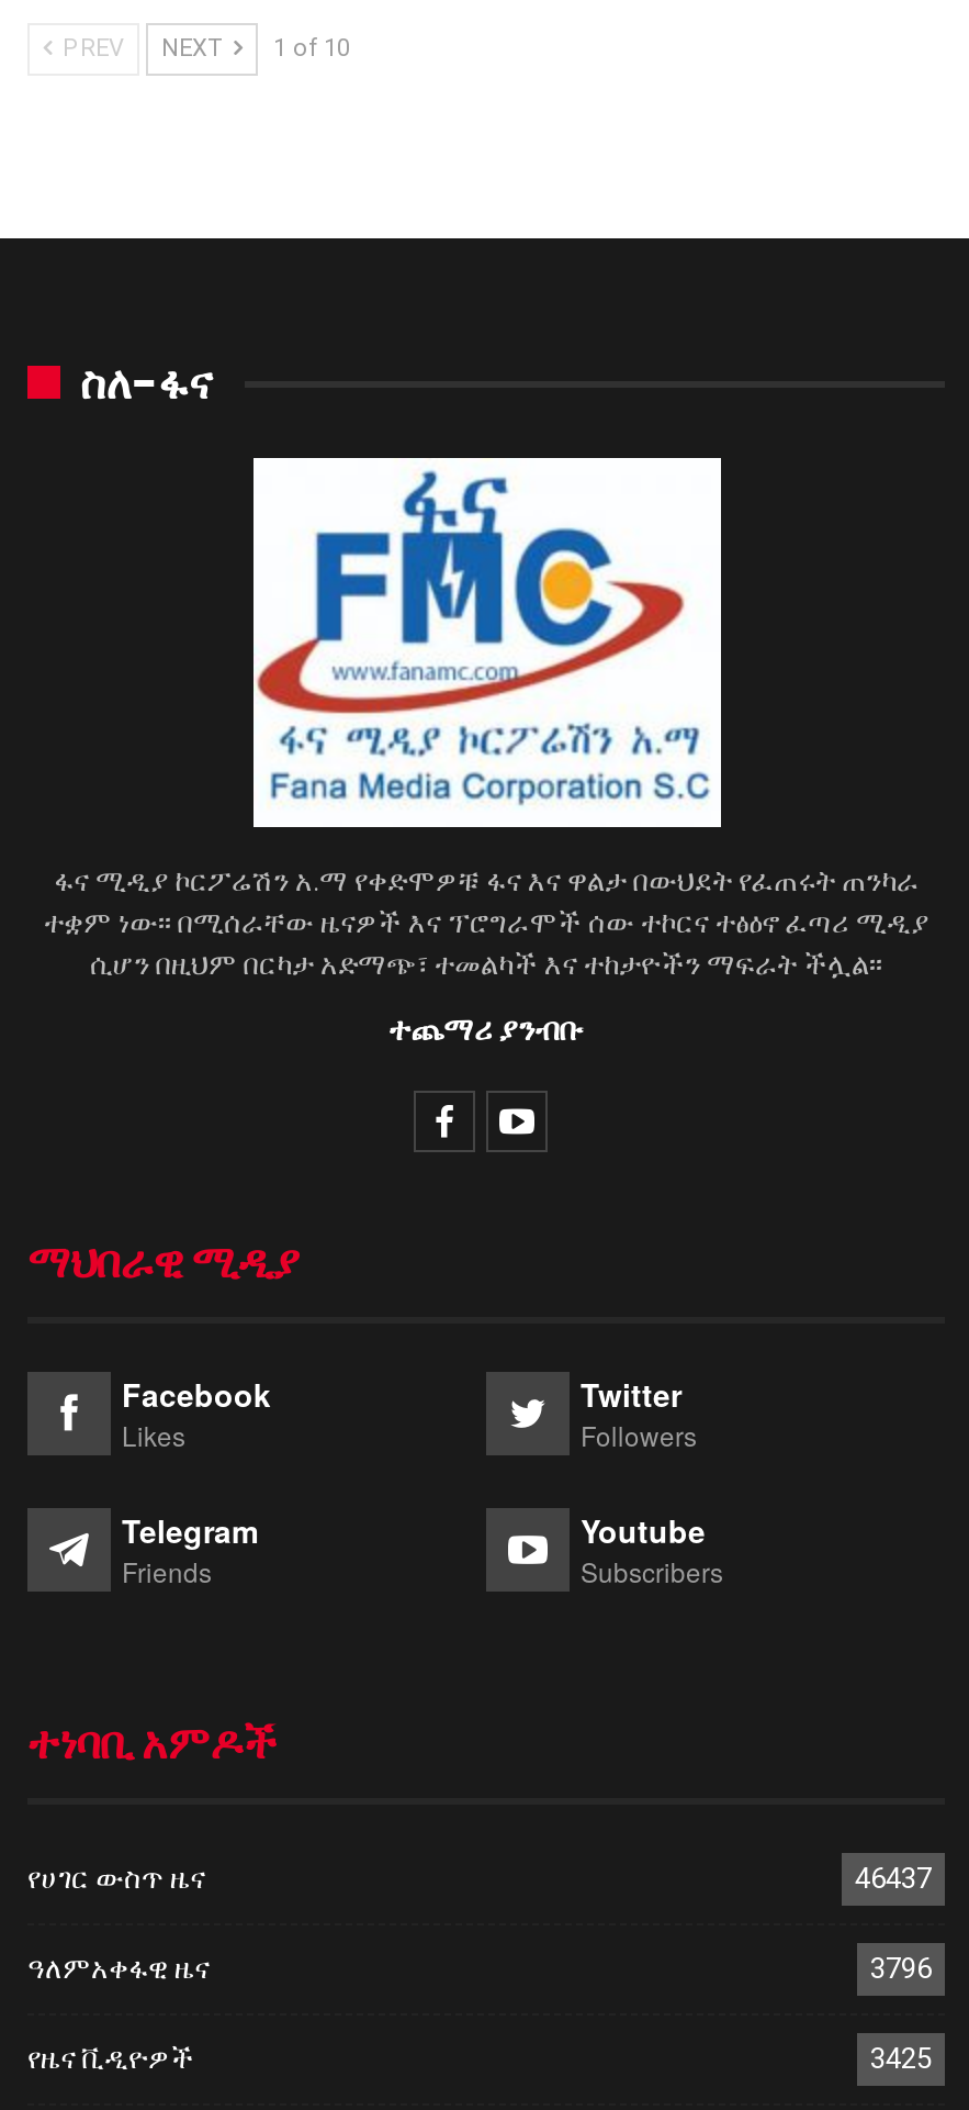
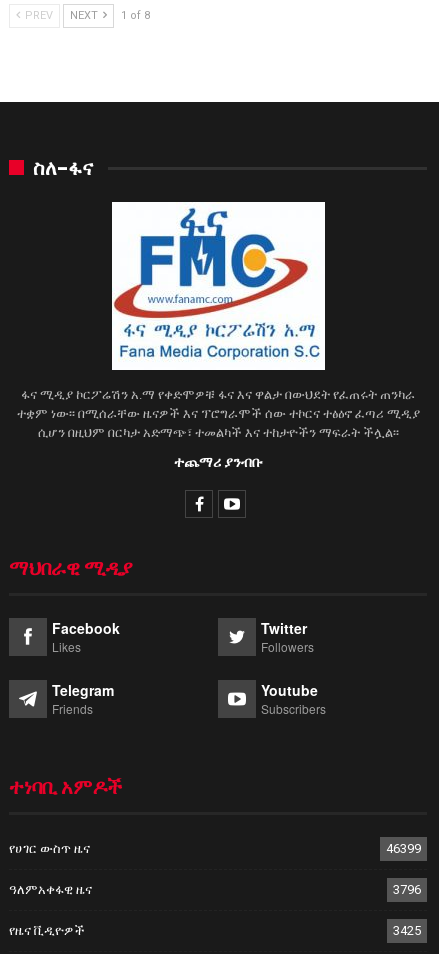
[56,35,350,63] PREV NEXT 1 of 10 -> [22,9,150,22] PREV NEXT 1 of 8
[855,1862,932,1895] 46437 -> [386,841,421,856] 46399

